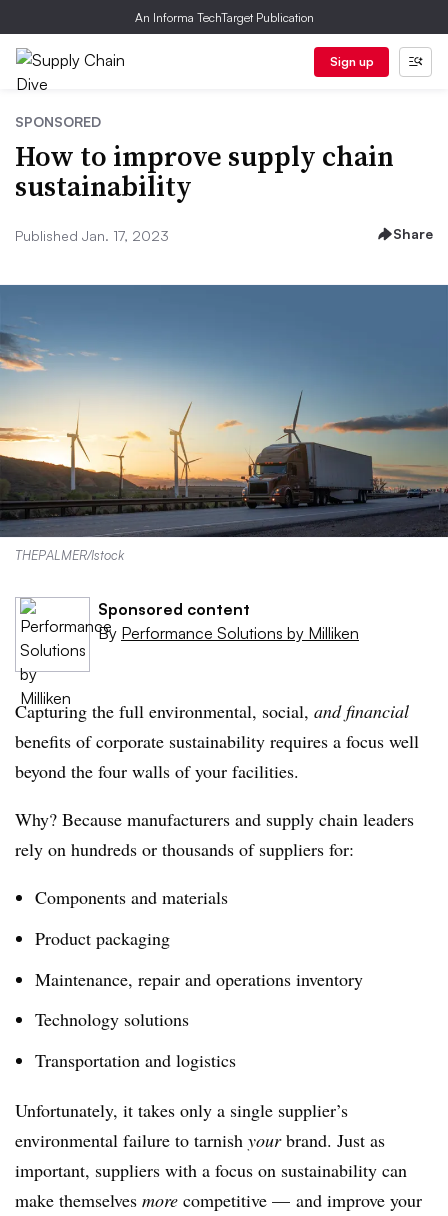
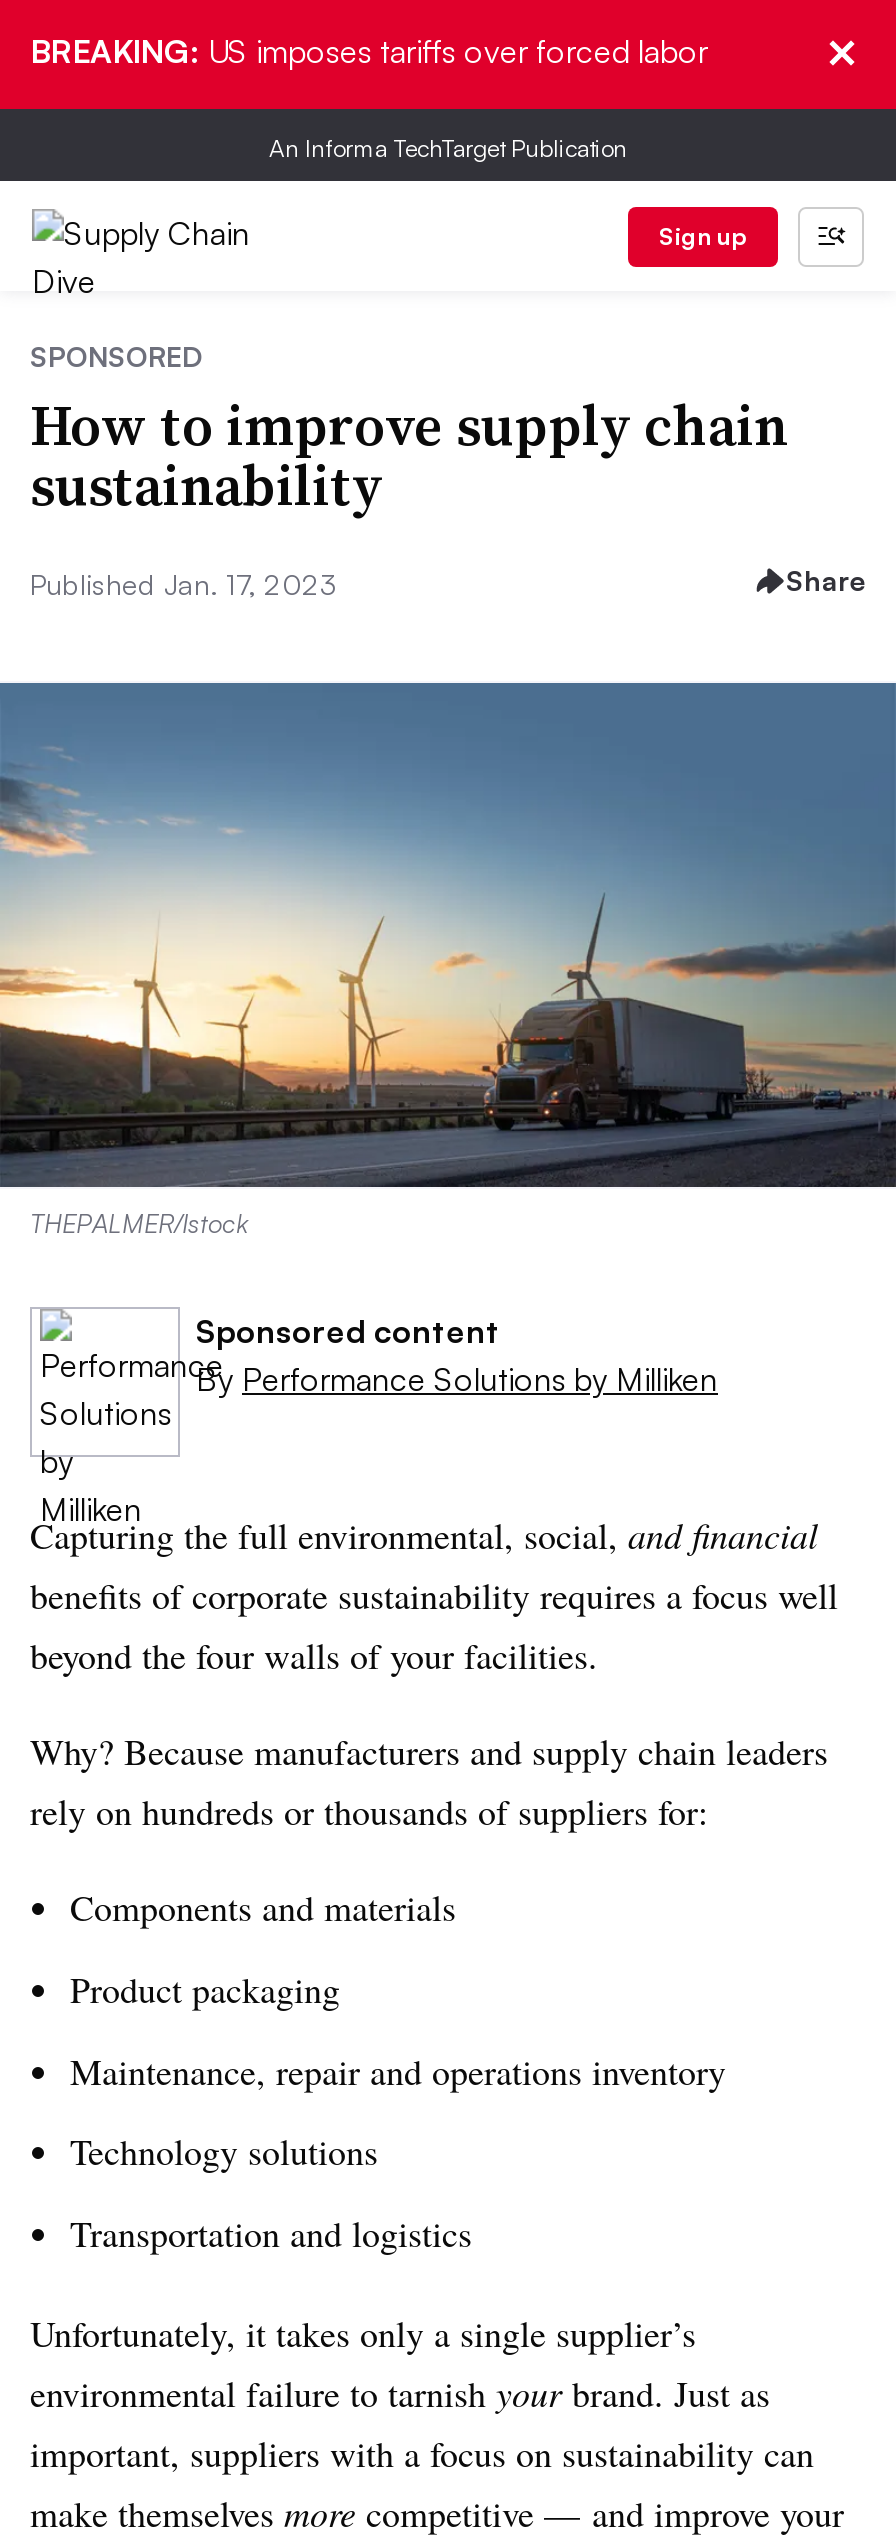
none -> [30,31,708,71] BREAKING: US imposes tariffs over forced labor

